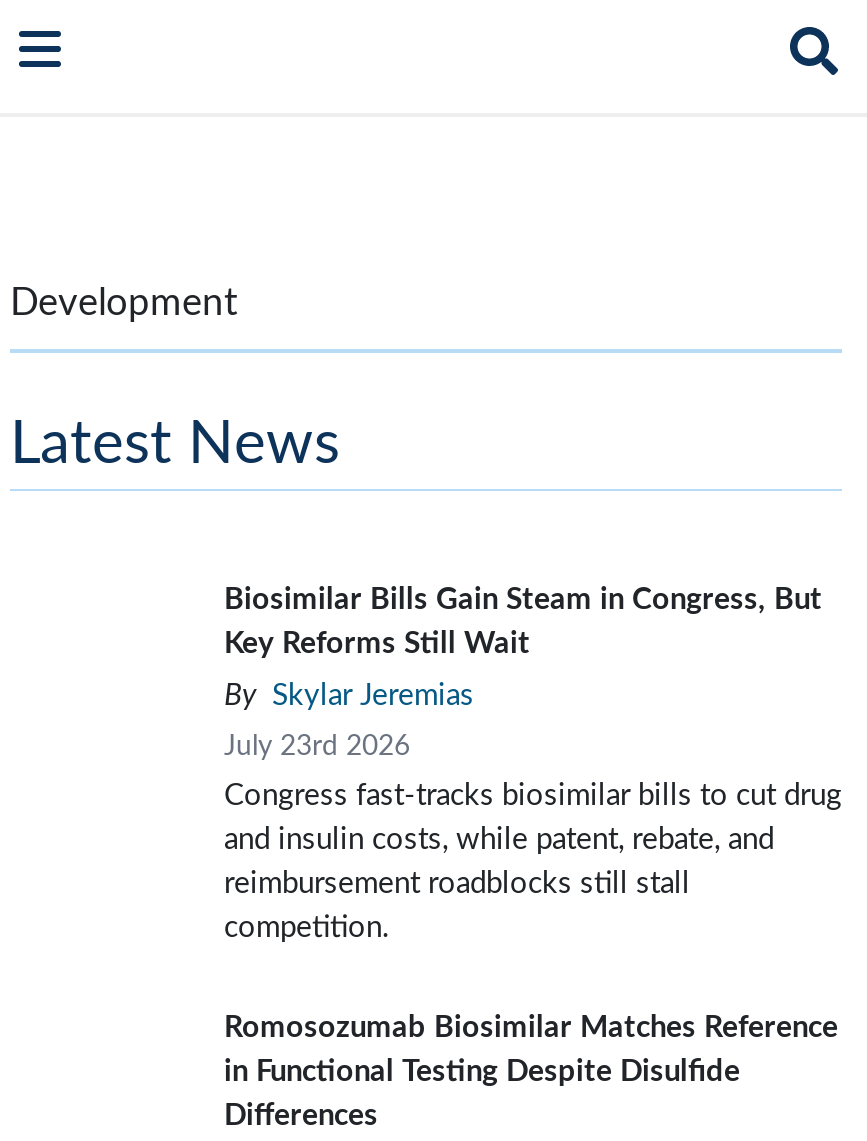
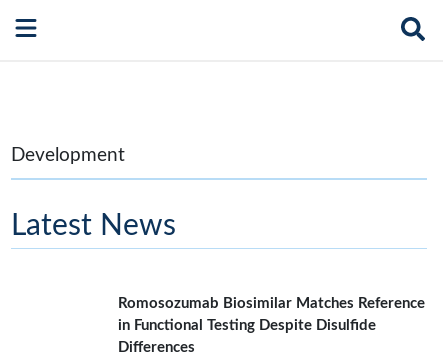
[224,585,842,943] Biosimilar Bills Gain Steam in Congress, But | Key Reforms Still Wait | By Skylar Jeremias | July 23rd 2026 | Congress fast-tracks biosimilar bills to cut drug | and insulin costs, while patent, rebate, and | reimbursement roadblocks still stall | competition. -> none

